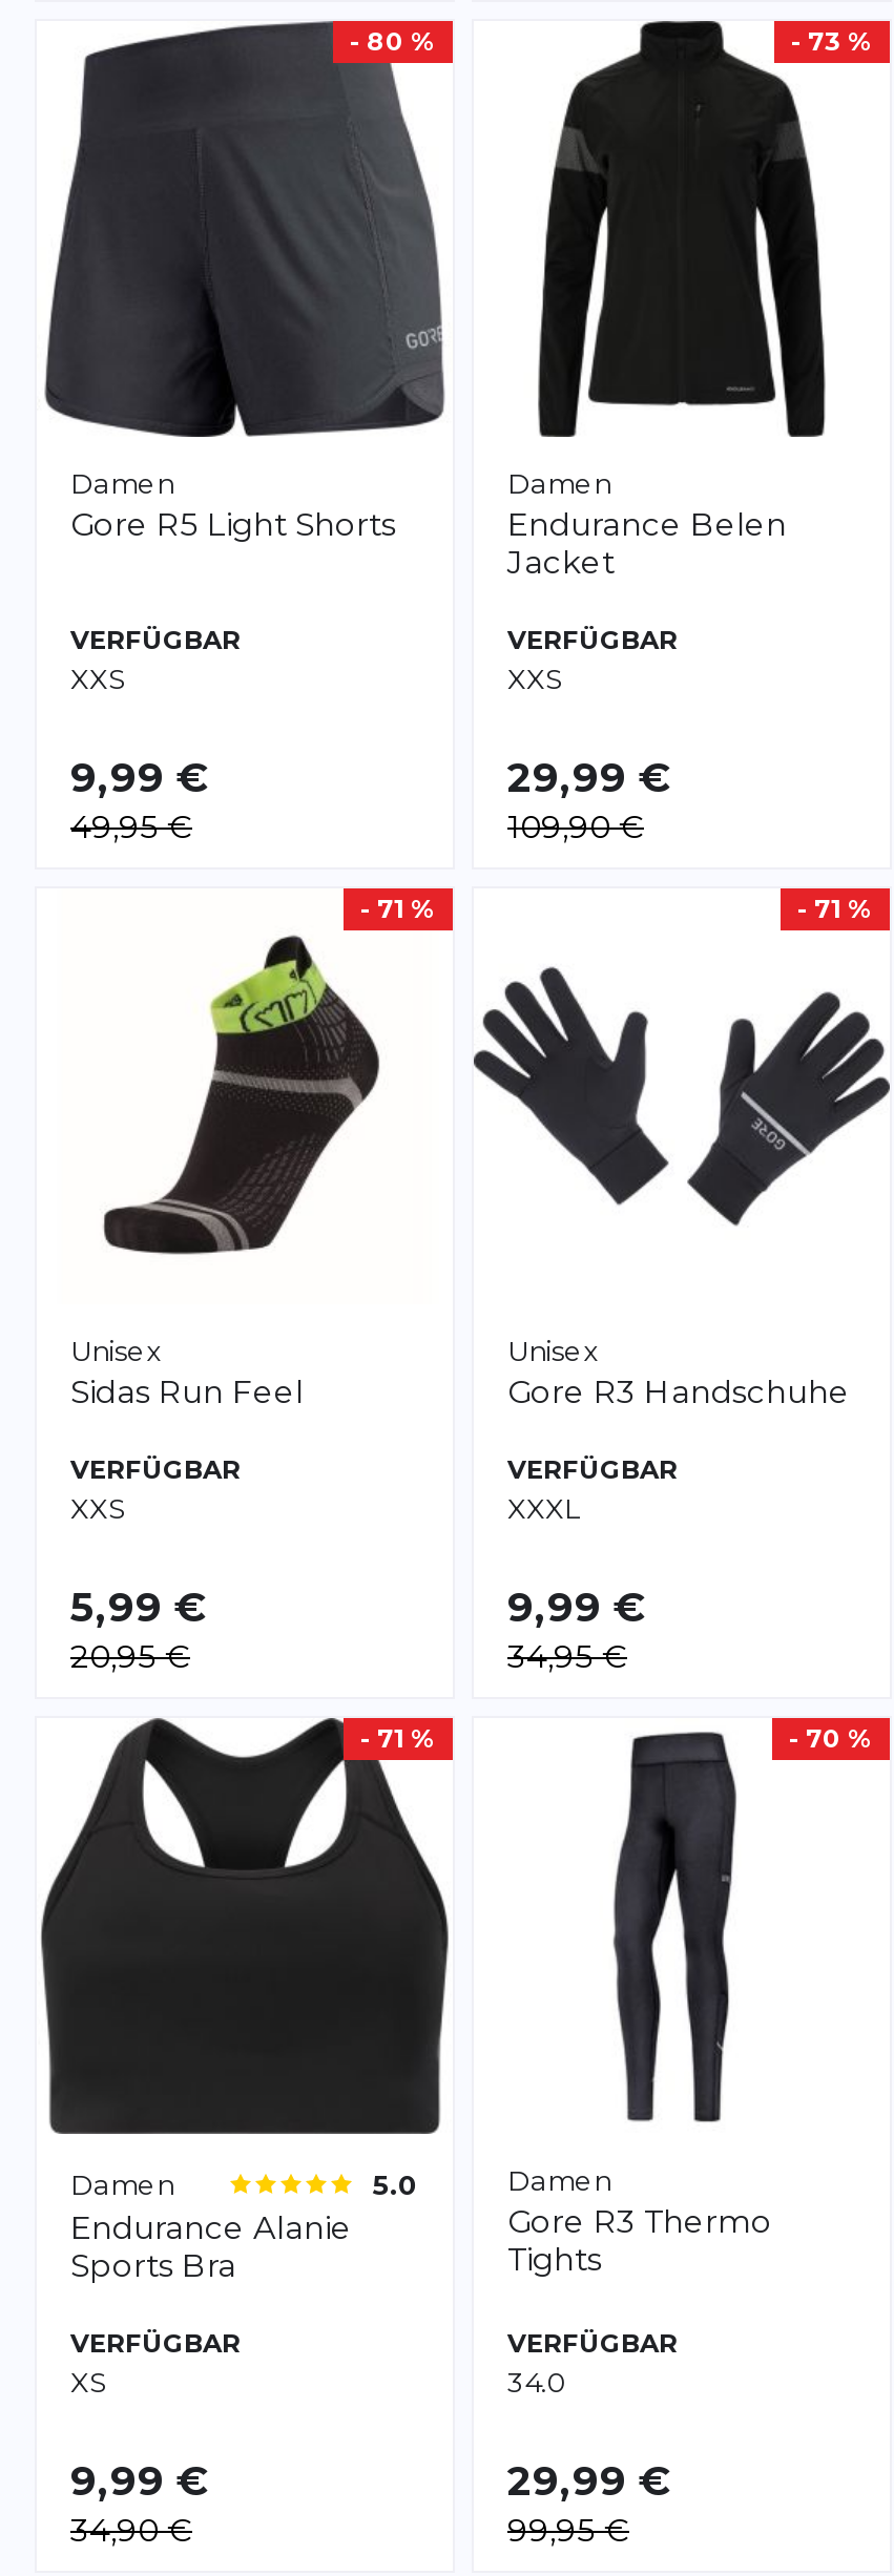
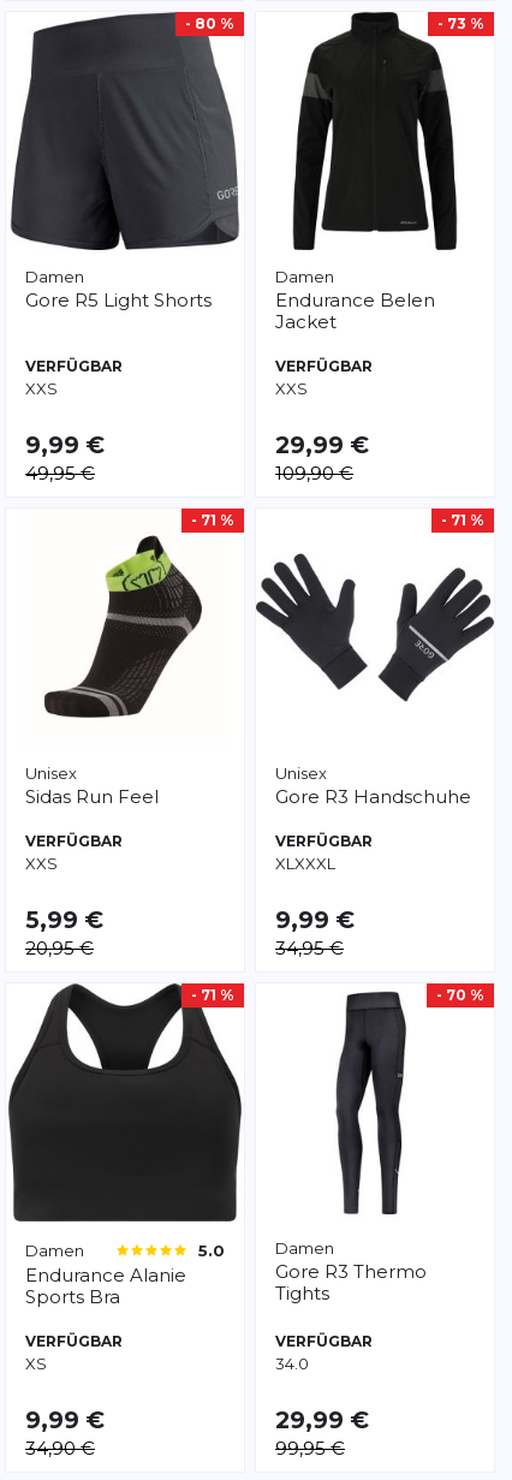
[507,1491,579,1525] XXXL -> [275,854,335,873] XLXXXL

